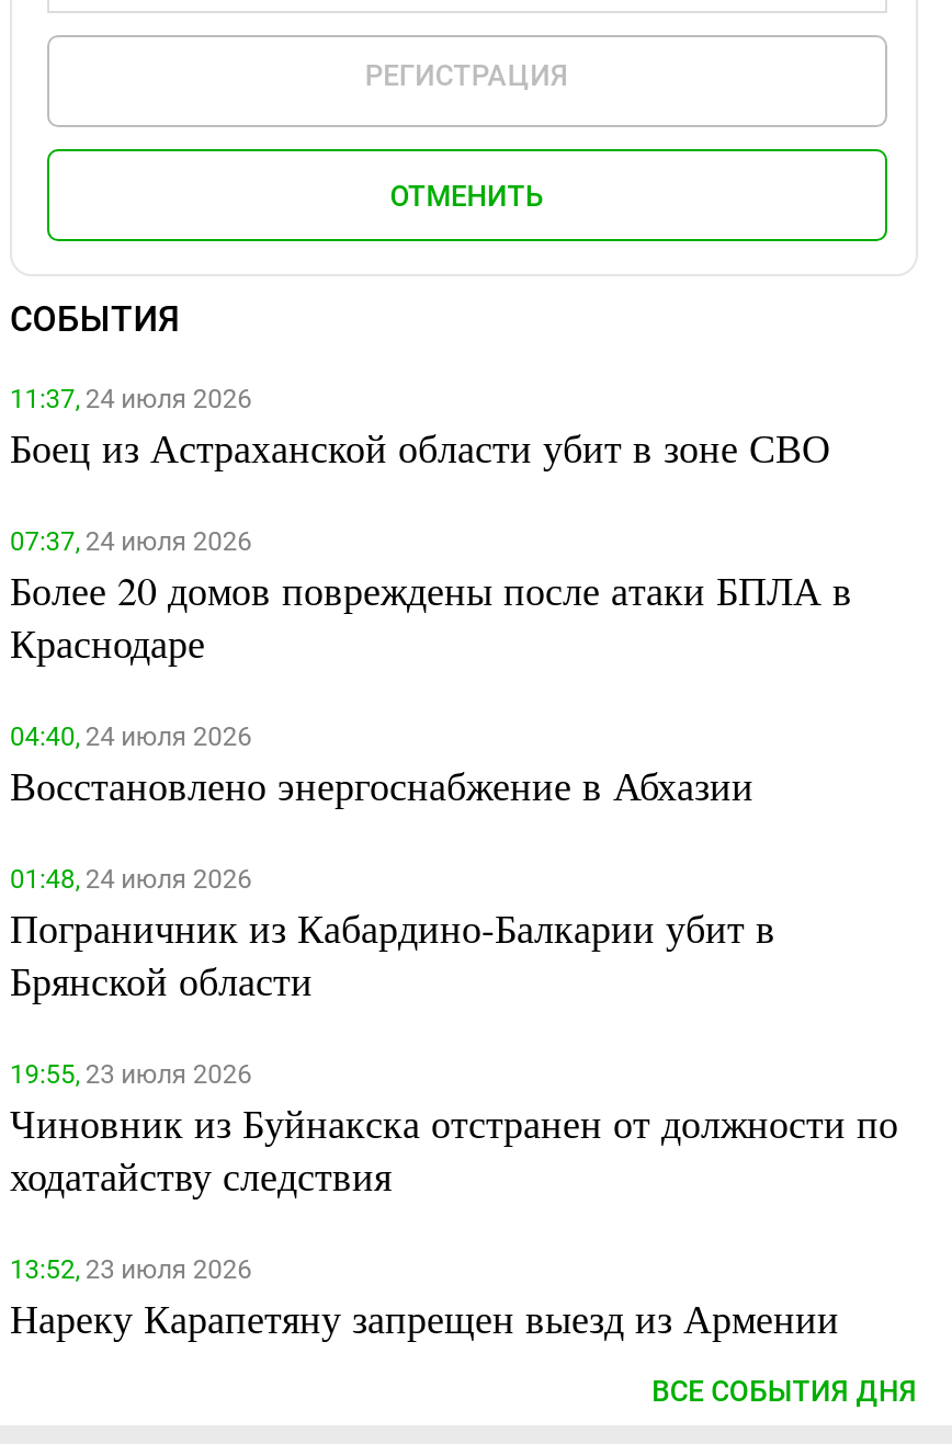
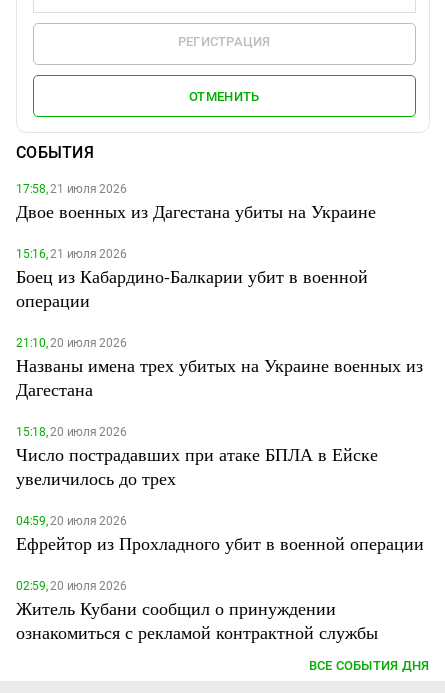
[10,384,830,474] 11:37, 24 июля 2026 | Боец из Астраханской области убит в зоне СВО -> [16,182,376,223] 17:58, 21 июля 2026 | Двое военных из Дагестана убиты на Украине
[10,527,852,669] 07:37, 24 июля 2026 | Более 20 домов повреждены после атаки БПЛА в | Краснодаре -> [16,247,368,312] 15:16, 21 июля 2026 | Боец из Кабардино-Балкарии убит в военной | операции
[10,722,753,812] 04:40, 24 июля 2026 | Восстановлено энергоснабжение в Абхазии -> [16,336,423,401] 21:10, 20 июля 2026 | Названы имена трех убитых на Украине военных из | Дагестана
[10,864,775,1007] 01:48, 24 июля 2026 | Пограничник из Кабардино-Балкарии убит в | Брянской области -> [16,425,378,490] 15:18, 20 июля 2026 | Число пострадавших при атаке БПЛА в Ейске | увеличилось до трех
[10,1059,898,1202] 19:55, 23 июля 2026 | Чиновник из Буйнакска отстранен от должности по | ходатайству следствия -> [16,514,424,555] 04:59, 20 июля 2026 | Ефрейтор из Прохладного убит в военной операции
[10,1255,839,1344] 13:52, 23 июля 2026 | Нареку Карапетяну запрещен выезд из Армении -> [16,579,378,644] 02:59, 20 июля 2026 | Житель Кубани сообщил о принуждении | ознакомиться с рекламой контрактной службы

